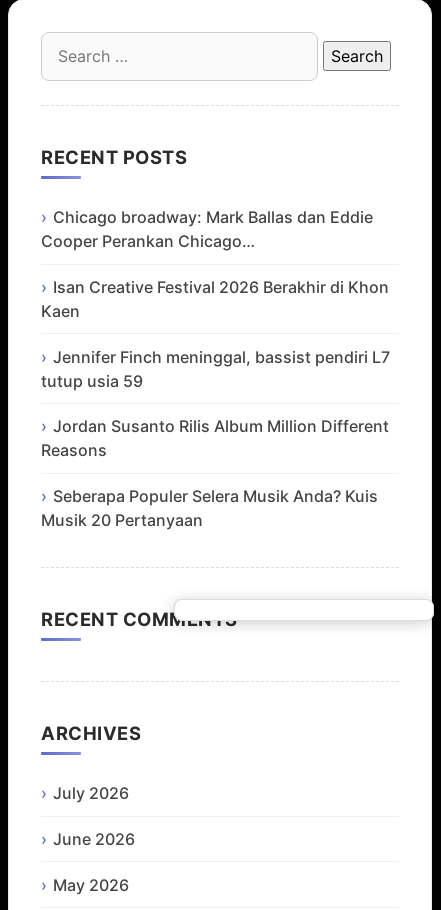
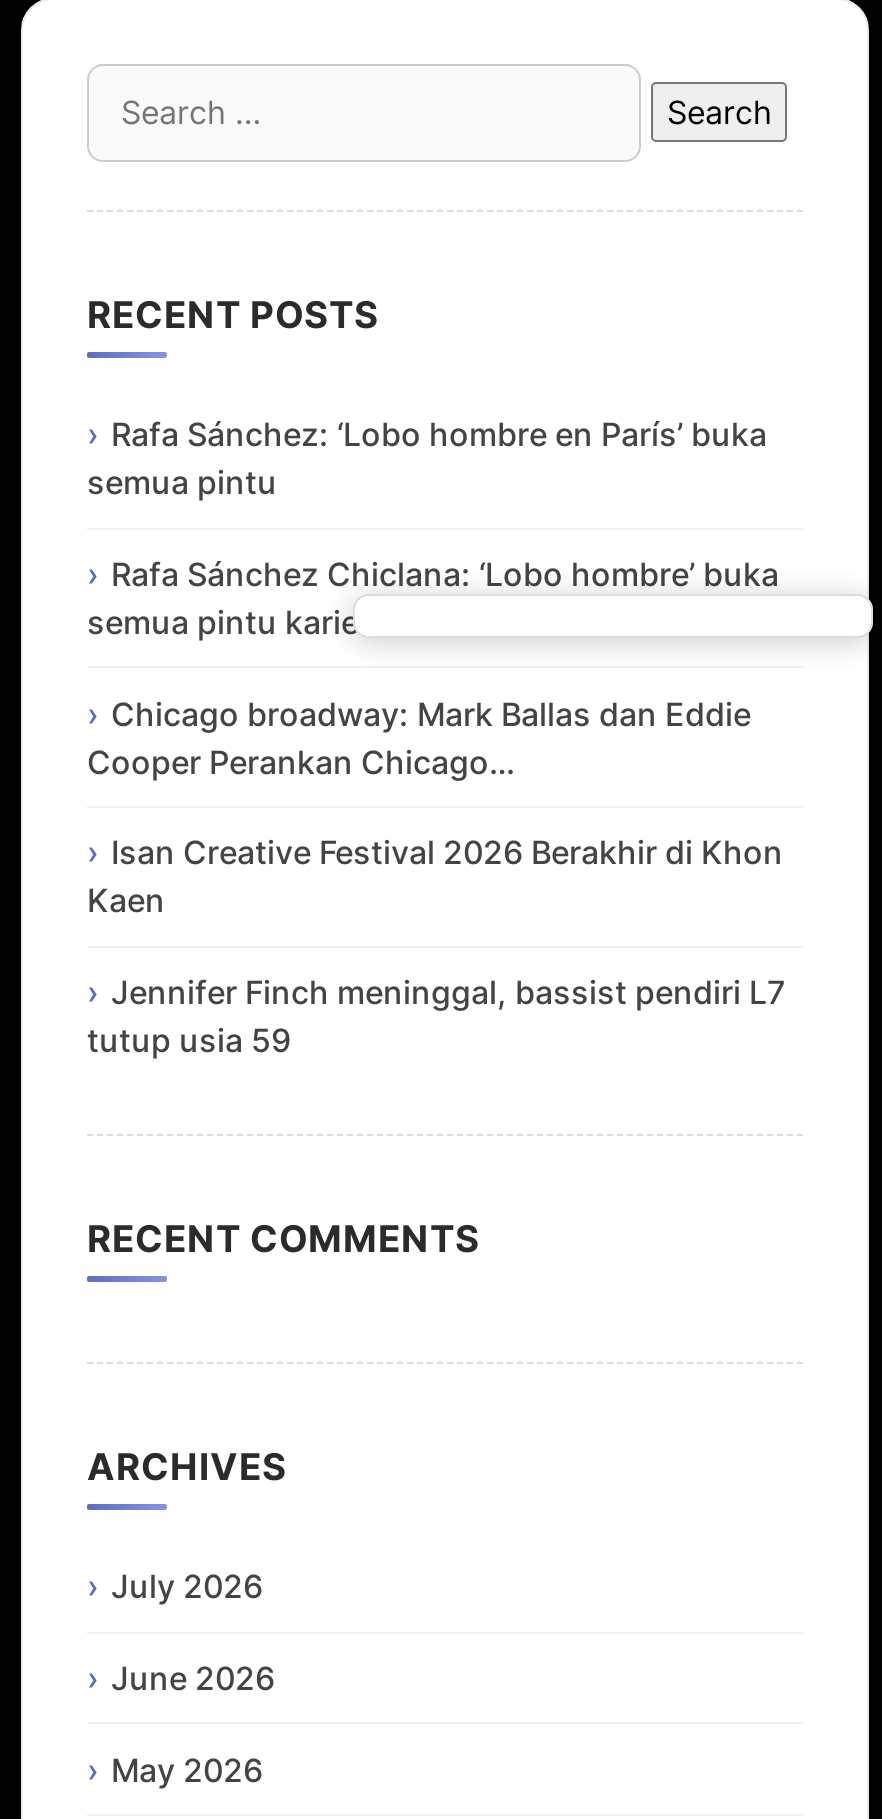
none -> [87,414,779,642] Rafa Sánchez: ‘Lobo hombre en París’ buka | semua pintu | Rafa Sánchez Chiclana: ‘Lobo hombre’ buka | semua pintu karier
moved [41,207,390,391] -> [87,693,785,1060]: Chicago broadway: Mark Ballas dan Eddie | Cooper Perankan Chicago… | Isan Creative Festival 2026 Berakhir di Khon | Kaen | Jennifer Finch meninggal, bassist pendiri L7 | tutup usia 59
[41,416,389,530] Jordan Susanto Rilis Album Million Different | Reasons | Seberapa Populer Selera Musik Anda? Kuis | Musik 20 Pertanyaan -> none

